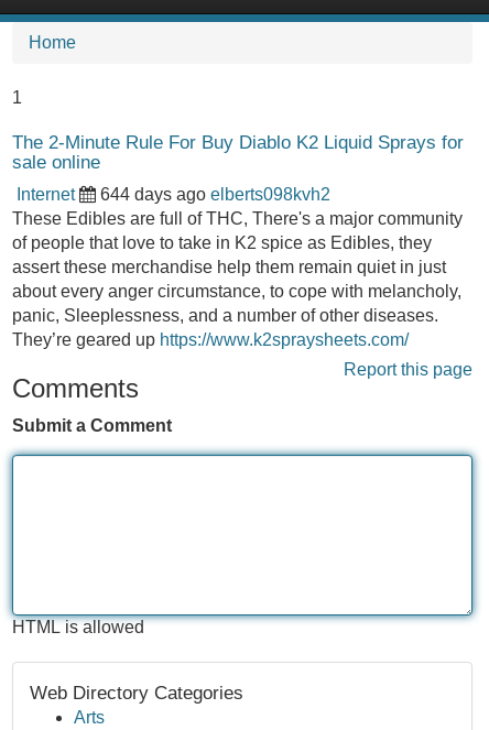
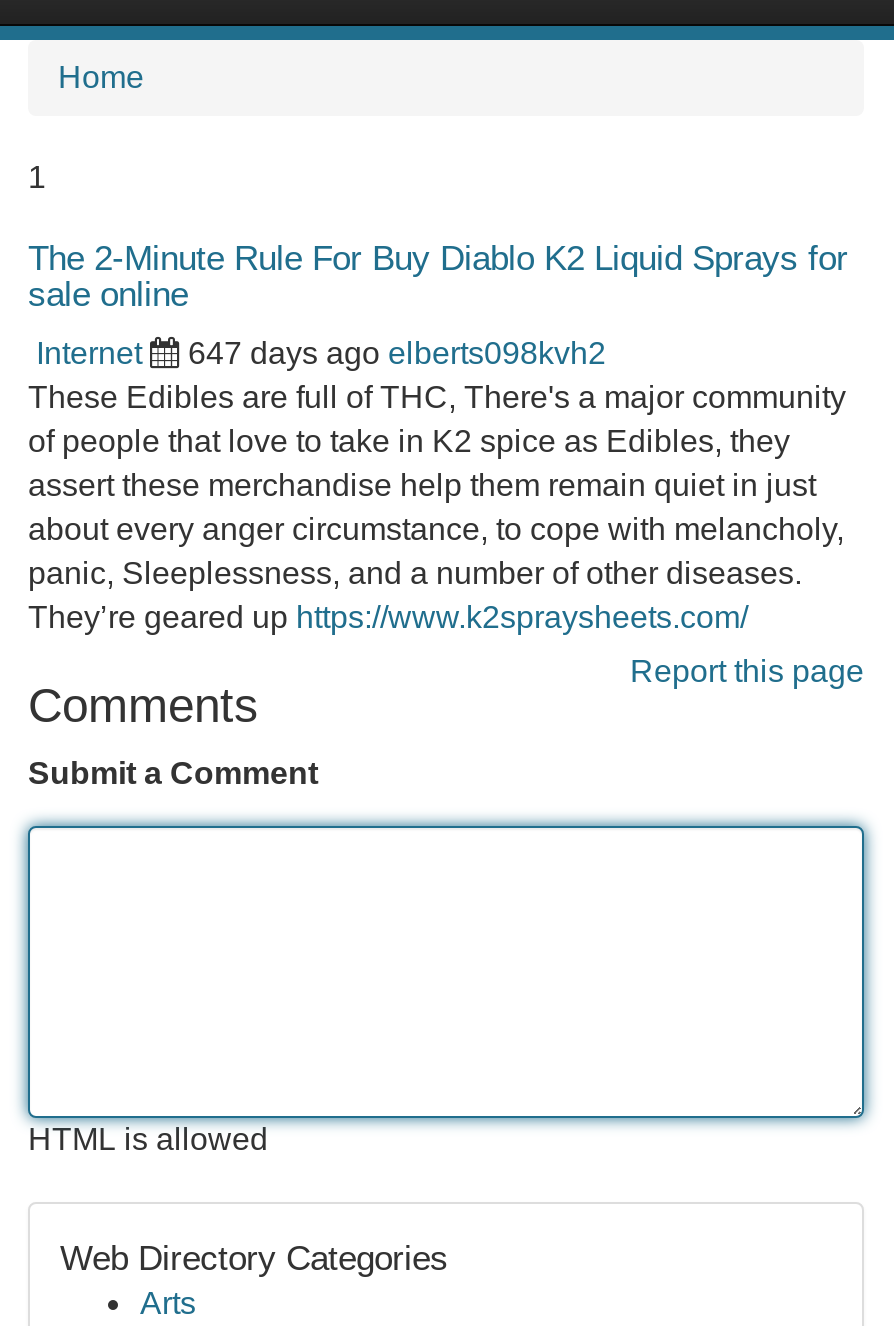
[100,185,330,204] 644 days ago elberts098kvh2 -> [188,336,606,370] 647 days ago elberts098kvh2

